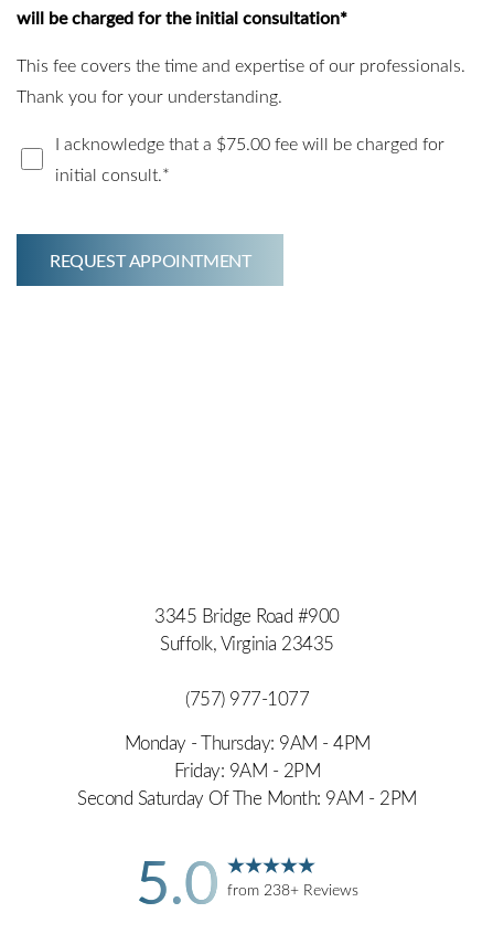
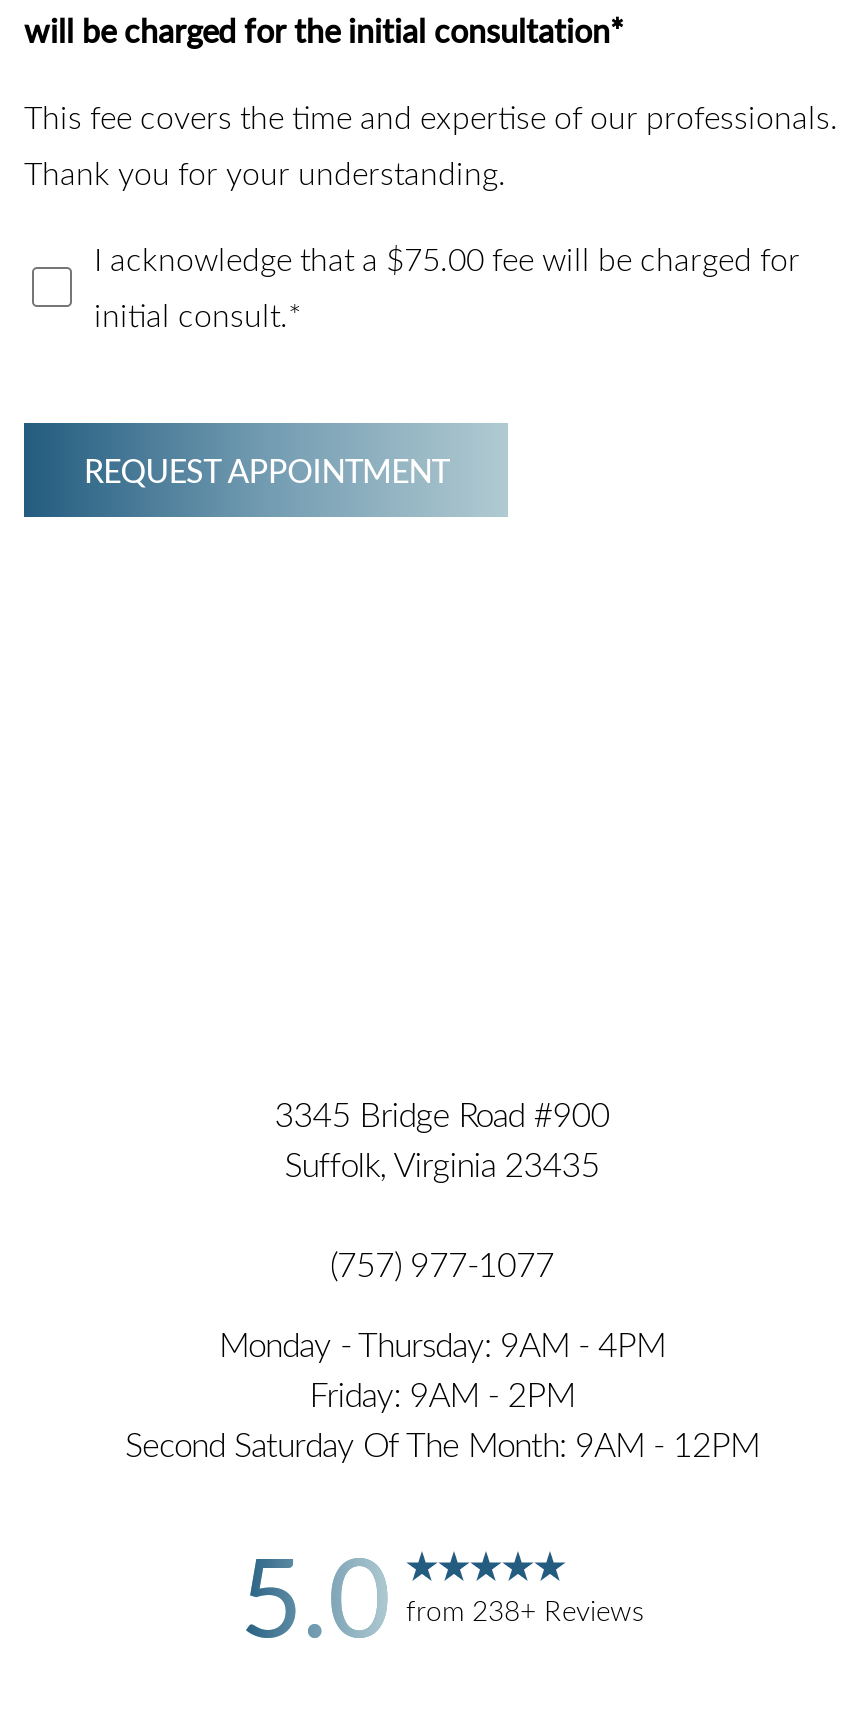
[77,785,417,810] Second Saturday Of The Month: 9AM - 2PM -> [125,1422,759,1466] Second Saturday Of The Month: 9AM - 12PM

